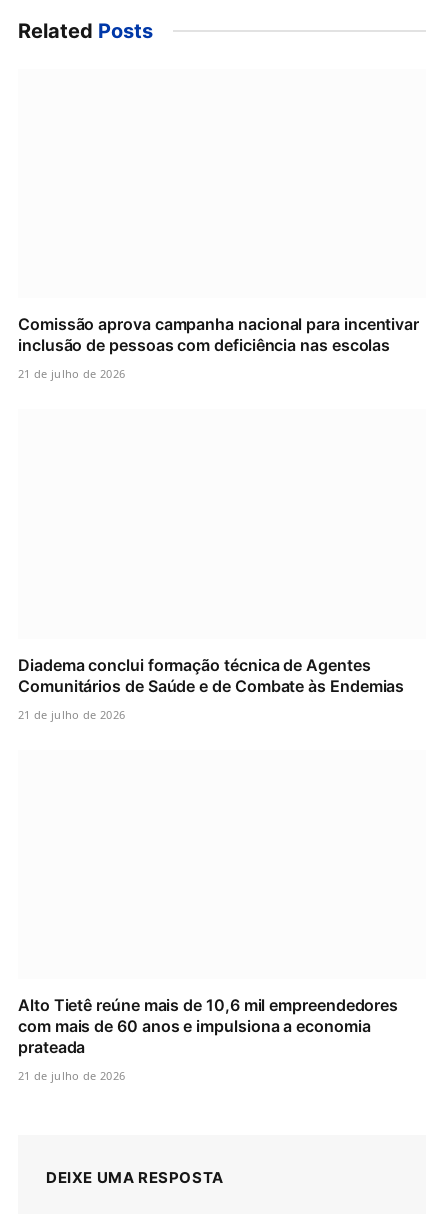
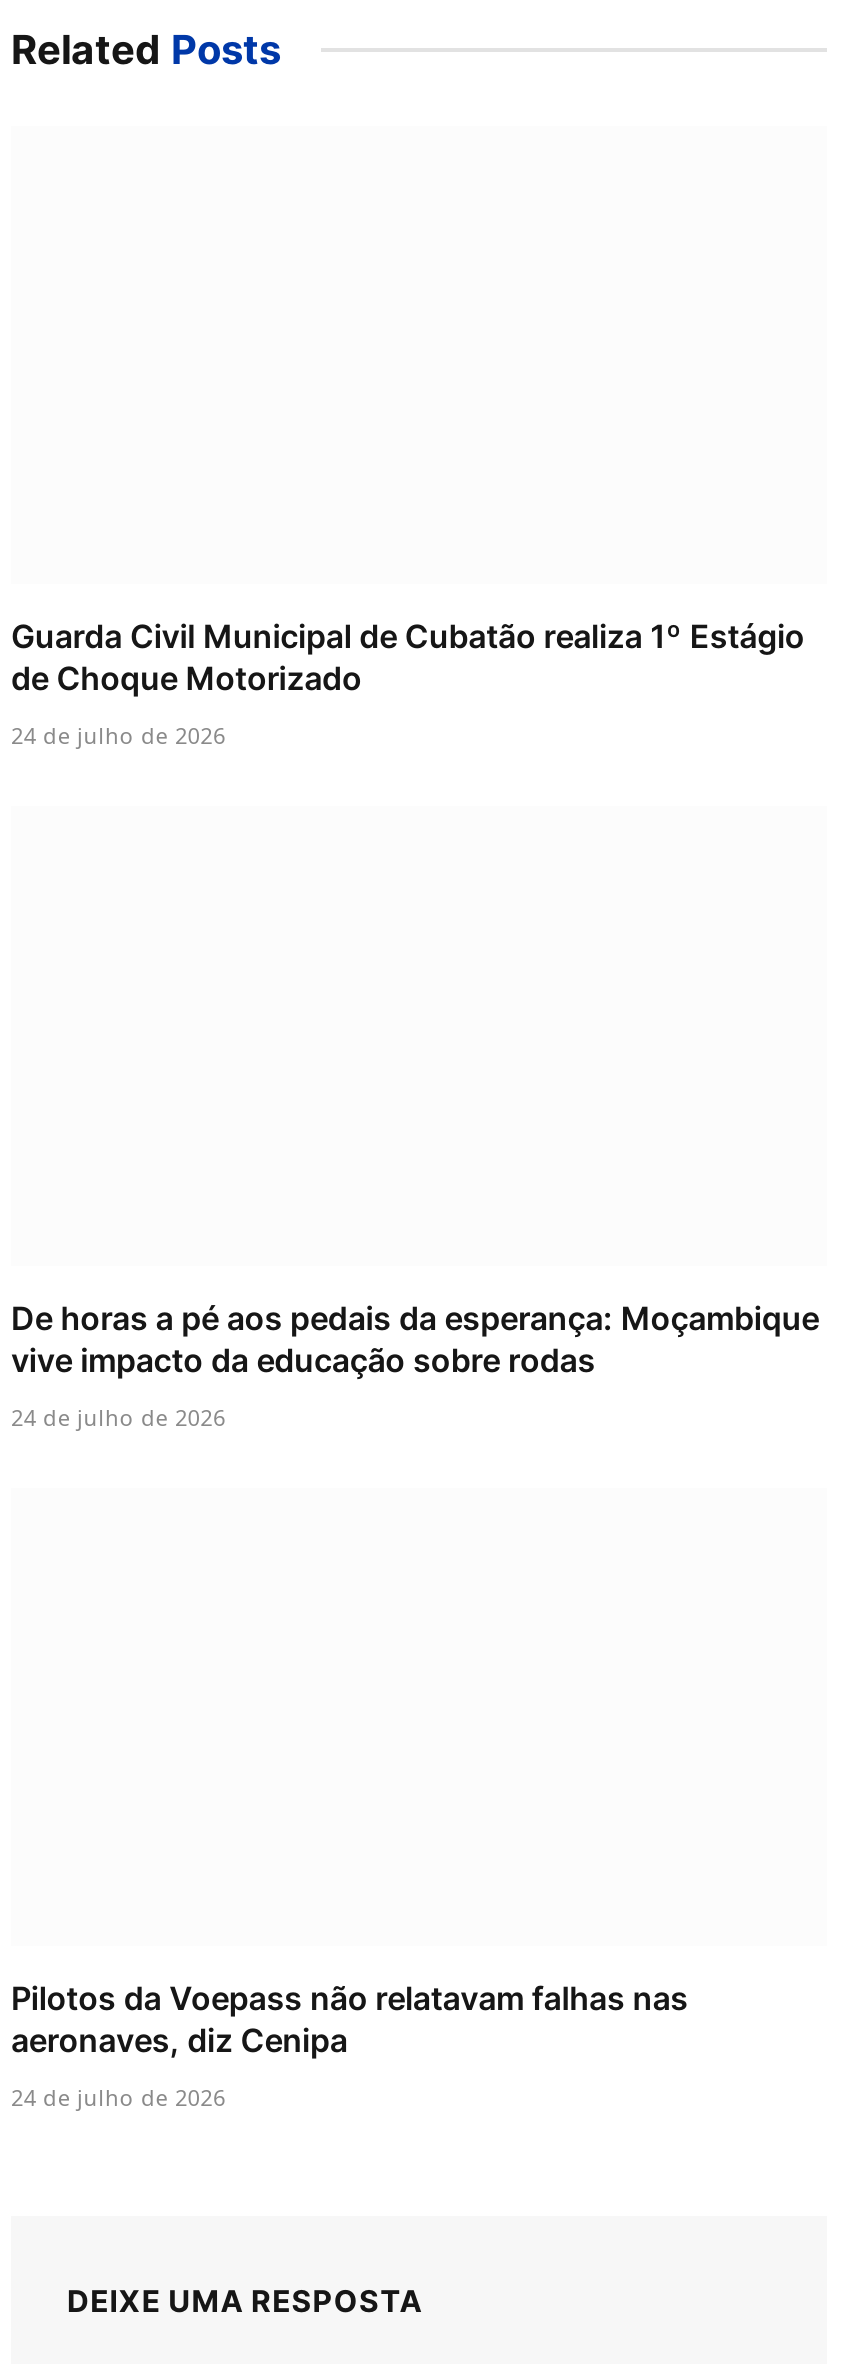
[18,314,419,355] Comissão aprova campanha nacional para incentivar | inclusão de pessoas com deficiência nas escolas -> [11,616,805,698] Guarda Civil Municipal de Cubatão realiza 1º Estágio | de Choque Motorizado
[18,366,125,381] 21 de julho de 2026 -> [11,720,226,750] 24 de julho de 2026
[18,655,404,696] Diadema conclui formação técnica de Agentes | Comunitários de Saúde e de Combate às Endemias -> [11,1297,819,1379] De horas a pé aos pedais da esperança: Moçambique | vive impacto da educação sobre rodas
[18,707,125,722] 21 de julho de 2026 -> [11,1401,226,1431] 24 de julho de 2026
[18,995,398,1057] Alto Tietê reúne mais de 10,6 mil empreendedores | com mais de 60 anos e impulsiona a economia | prateada -> [11,1978,688,2060] Pilotos da Voepass não relatavam falhas nas | aeronaves, diz Cenipa
[18,1068,125,1083] 21 de julho de 2026 -> [11,2082,226,2112] 24 de julho de 2026

